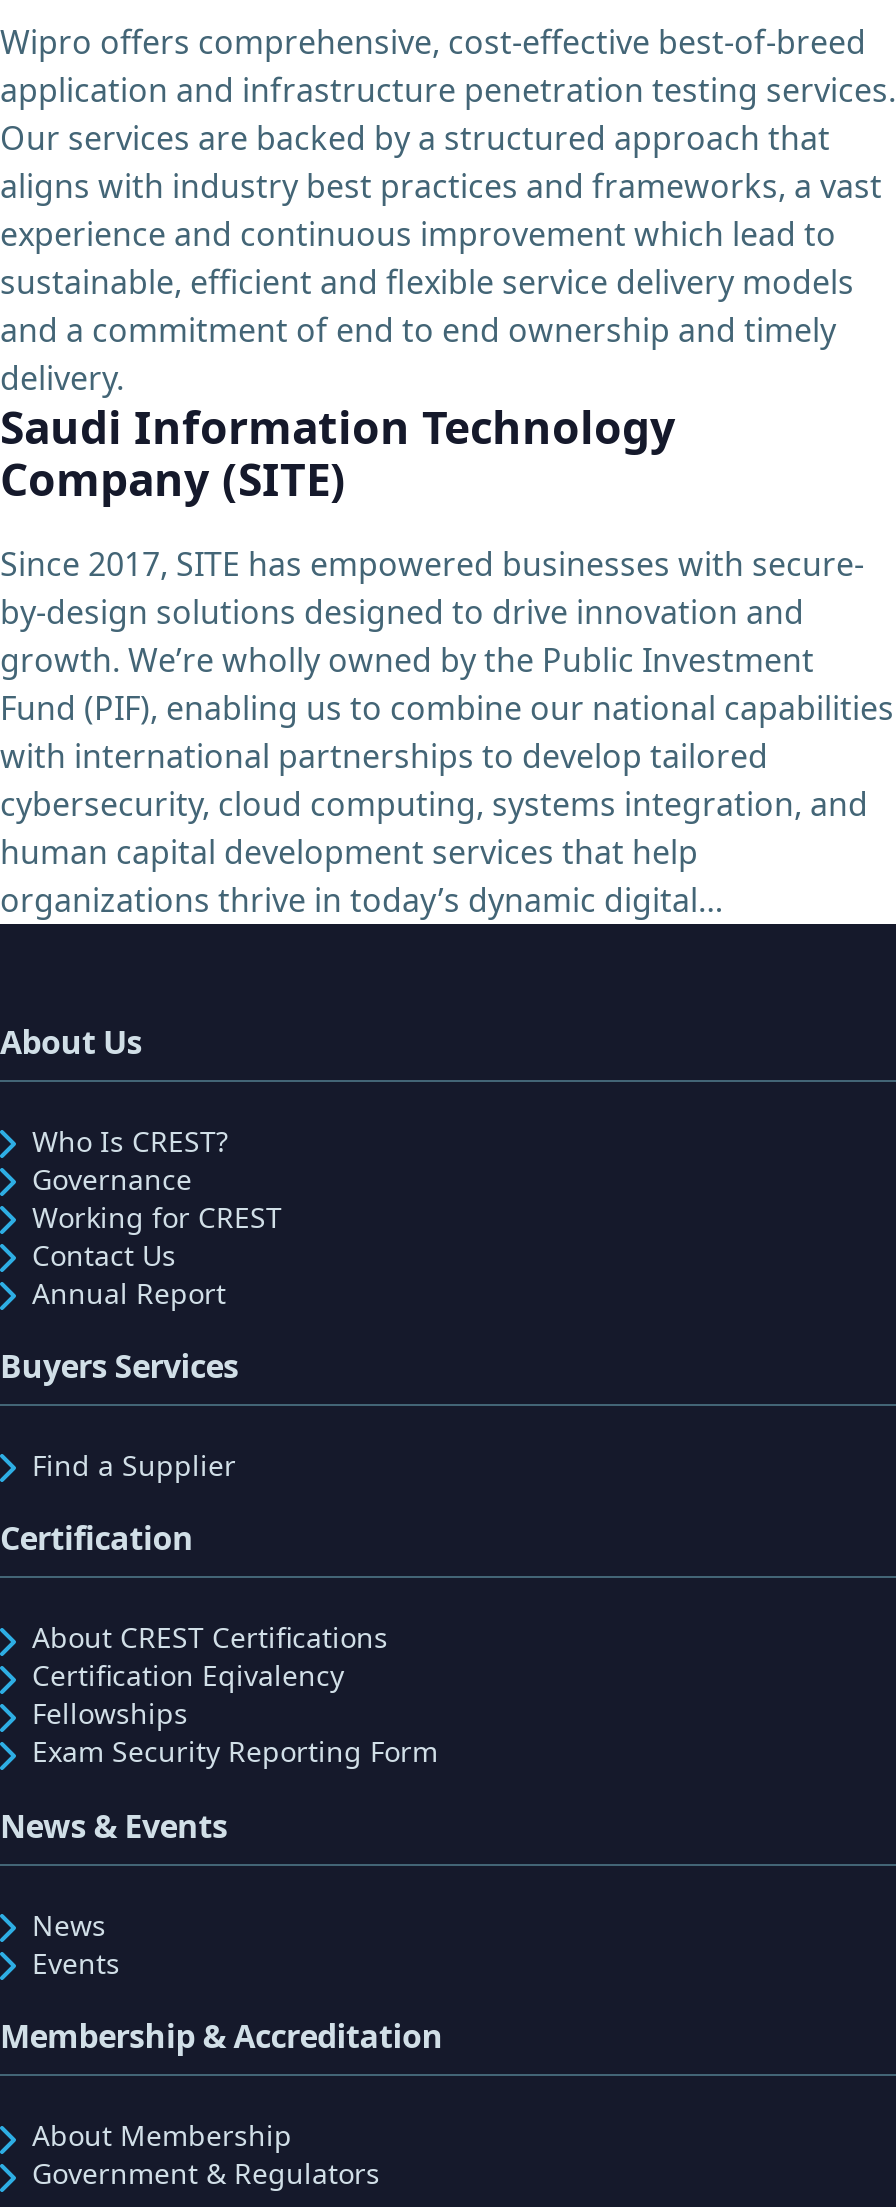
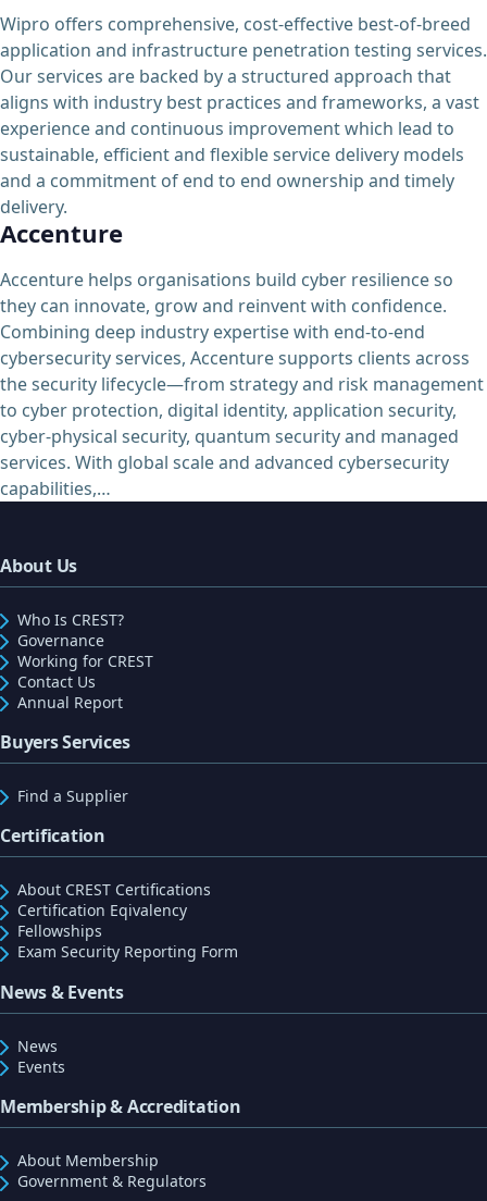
[0,396,676,510] Saudi Information Technology | Company (SITE) -> [0,217,123,250] Accenture
[0,541,894,921] Since 2017, SITE has empowered businesses with secure- | by-design solutions designed to drive innovation and | growth. We’re wholly owned by the Public Investment | Fund (PIF), enabling us to combine our national capabilities | with international partnerships to develop tailored | cybersecurity, cloud computing, systems integration, and | human capital development services that help | organizations thrive in today’s dynamic digital… -> [0,267,484,500] Accenture helps organisations build cyber resilience so | they can innovate, grow and reinvent with confidence. | Combining deep industry expertise with end-to-end | cybersecurity services, Accenture supports clients across | the security lifecycle—from strategy and risk management | to cyber protection, digital identity, application security, | cyber-physical security, quantum security and managed | services. With global scale and advanced cybersecurity | capabilities,…

